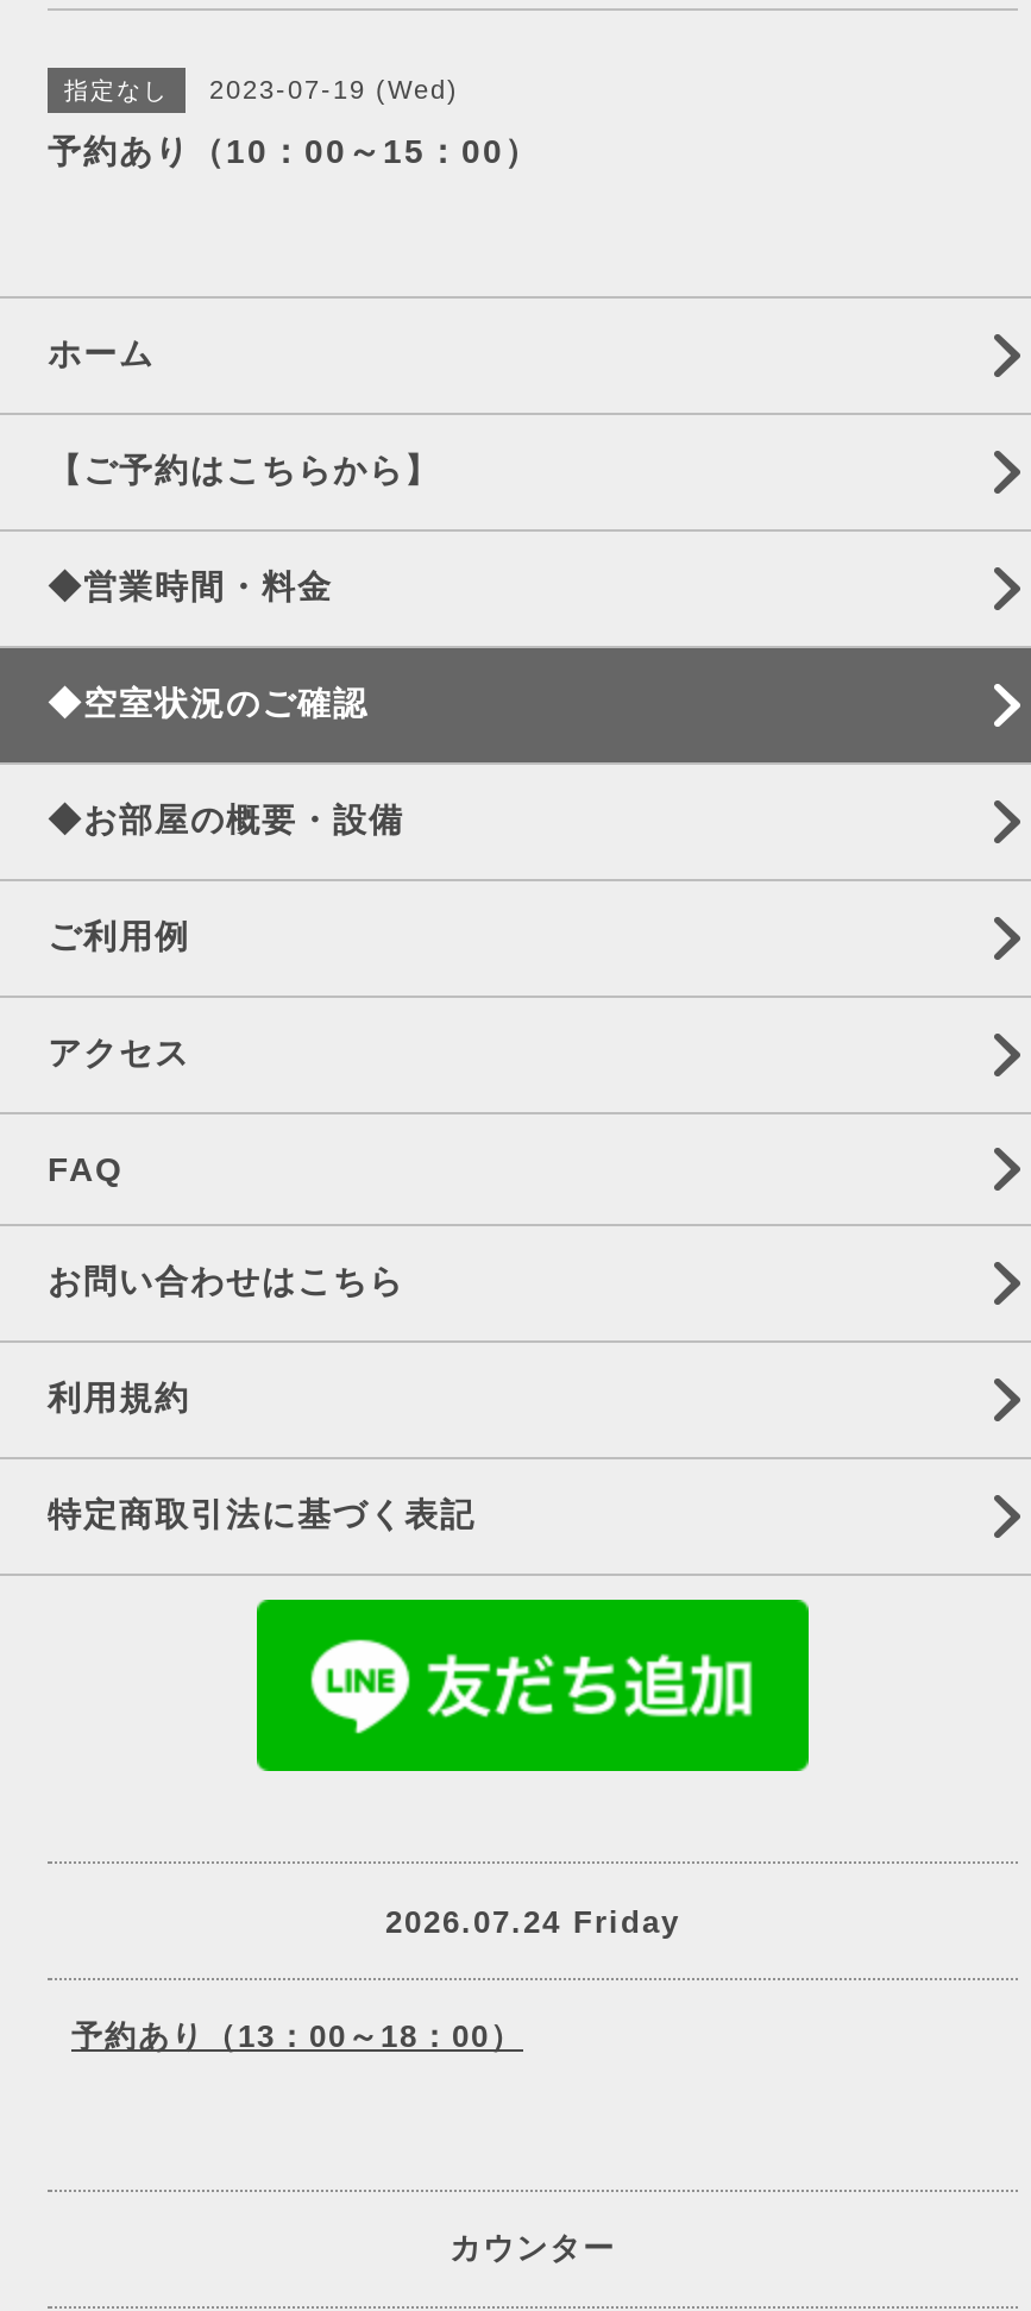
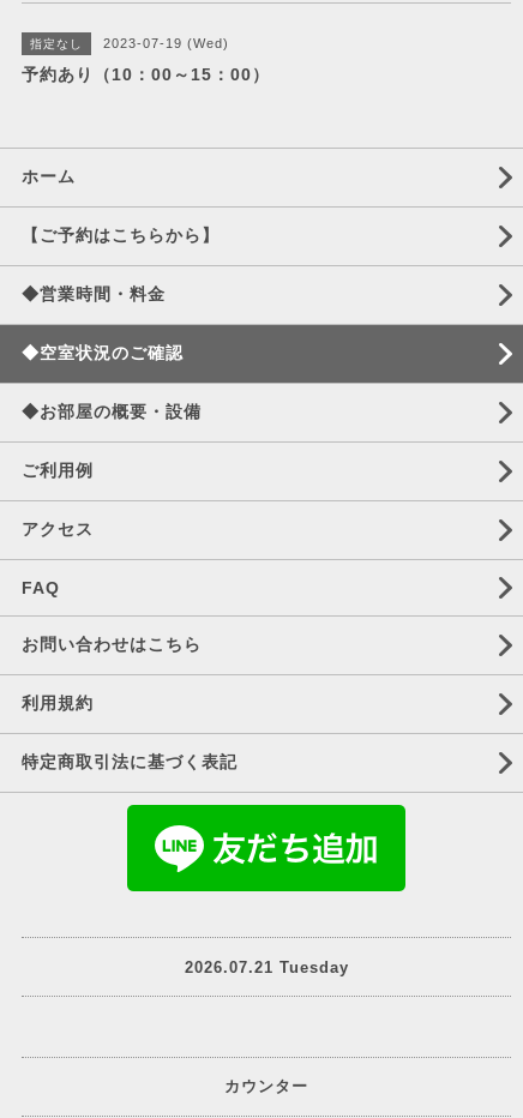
[71,1903,680,2054] 2026.07.24 Friday | 予約あり（13：00～18：00） -> [184,958,348,976] 2026.07.21 Tuesday

